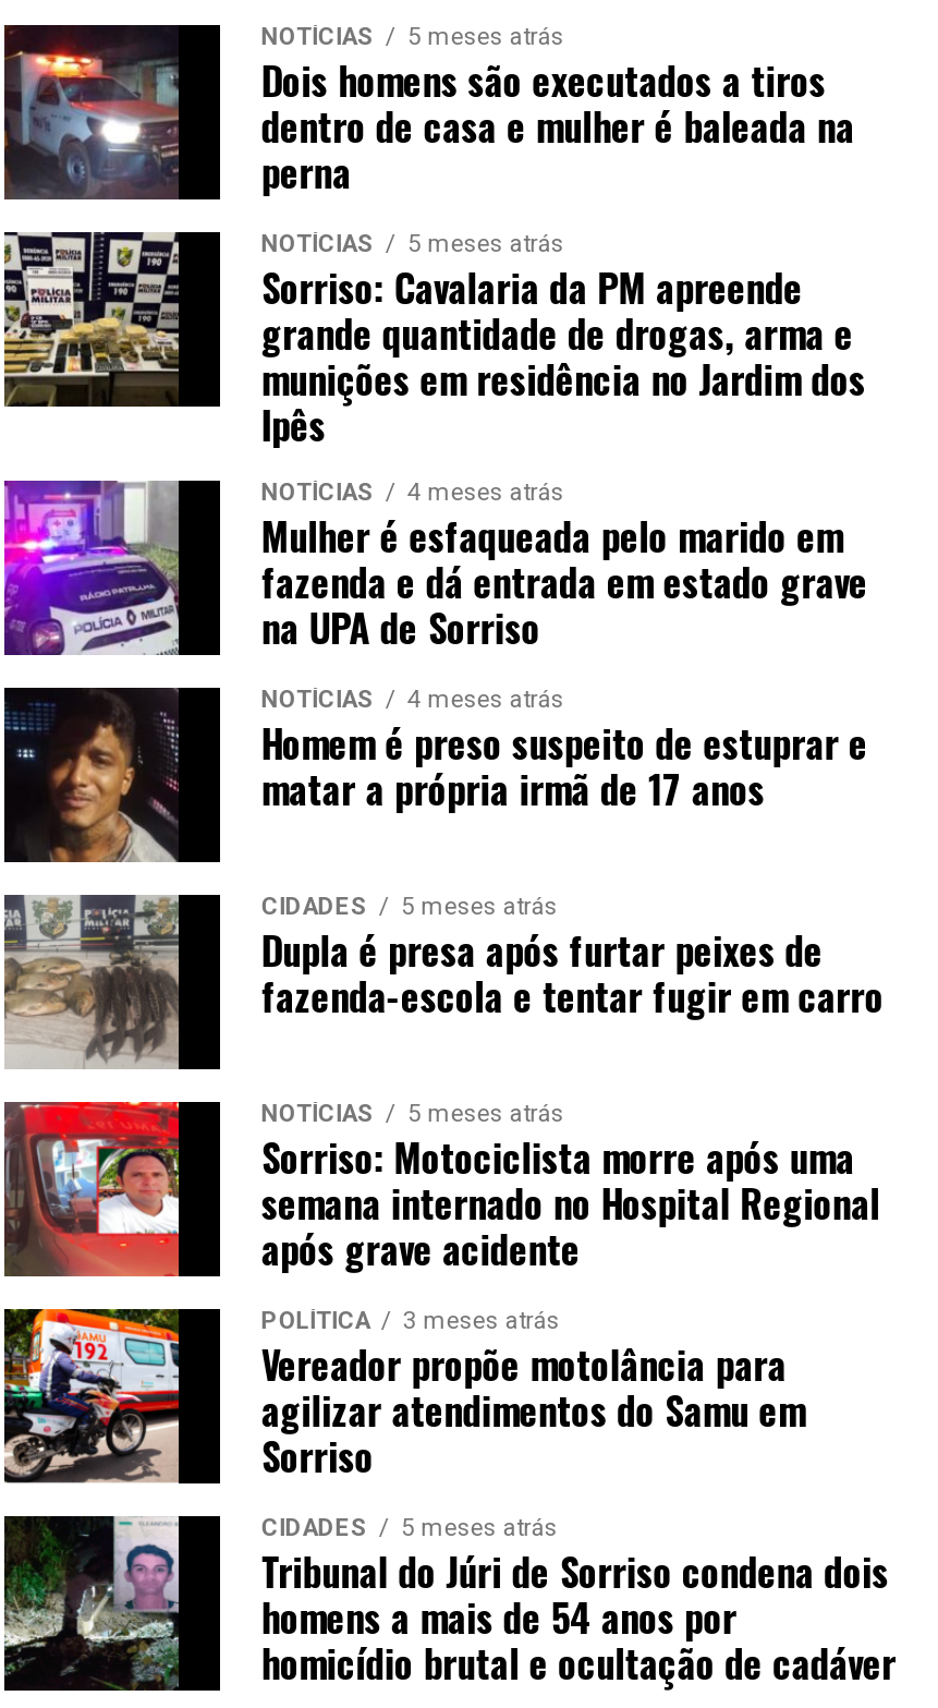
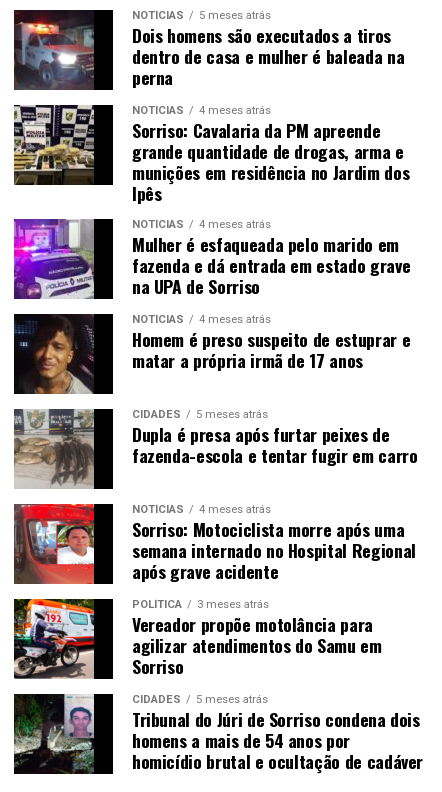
[261,230,564,258] NOTÍCIAS 5 meses atrás -> [132,103,271,116] NOTÍCIAS 4 meses atrás
[261,1100,564,1128] NOTÍCIAS 5 meses atrás -> [132,502,271,515] NOTÍCIAS 4 meses atrás

